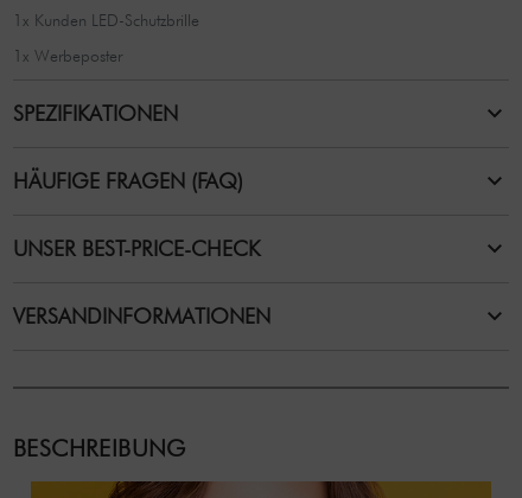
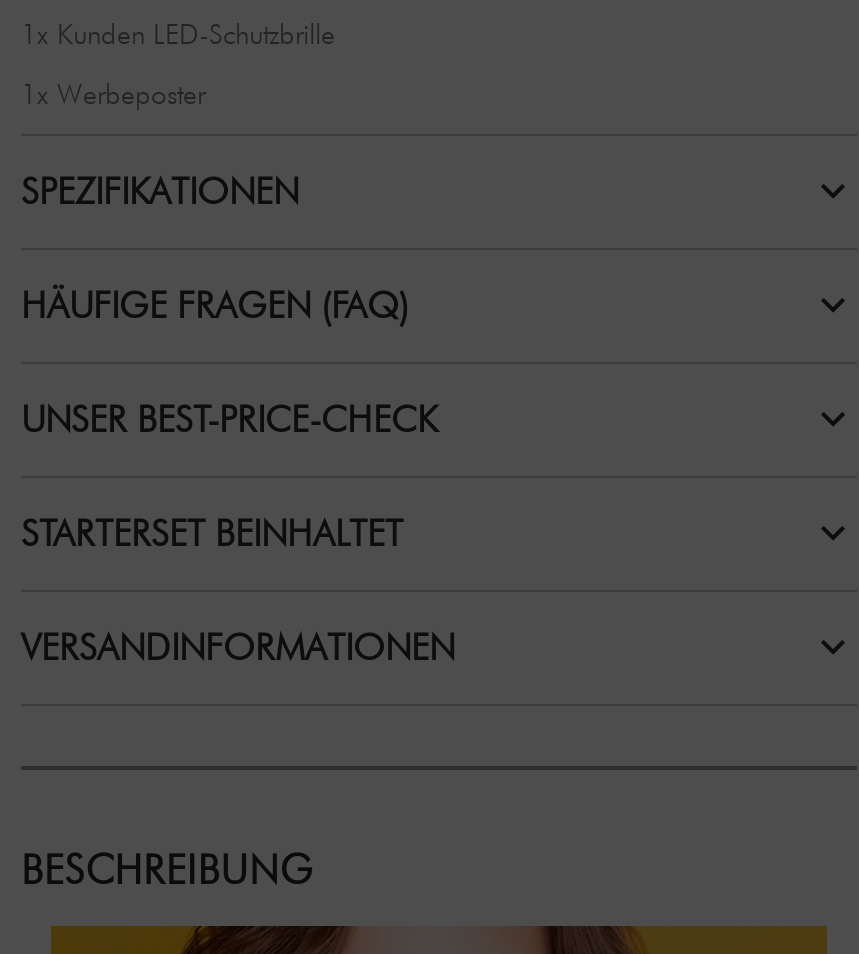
none -> [21,512,403,554] STARTERSET BEINHALTET

